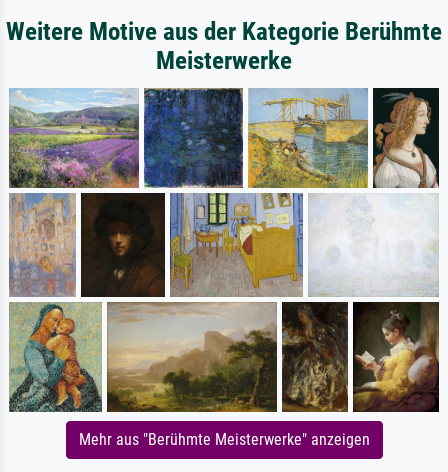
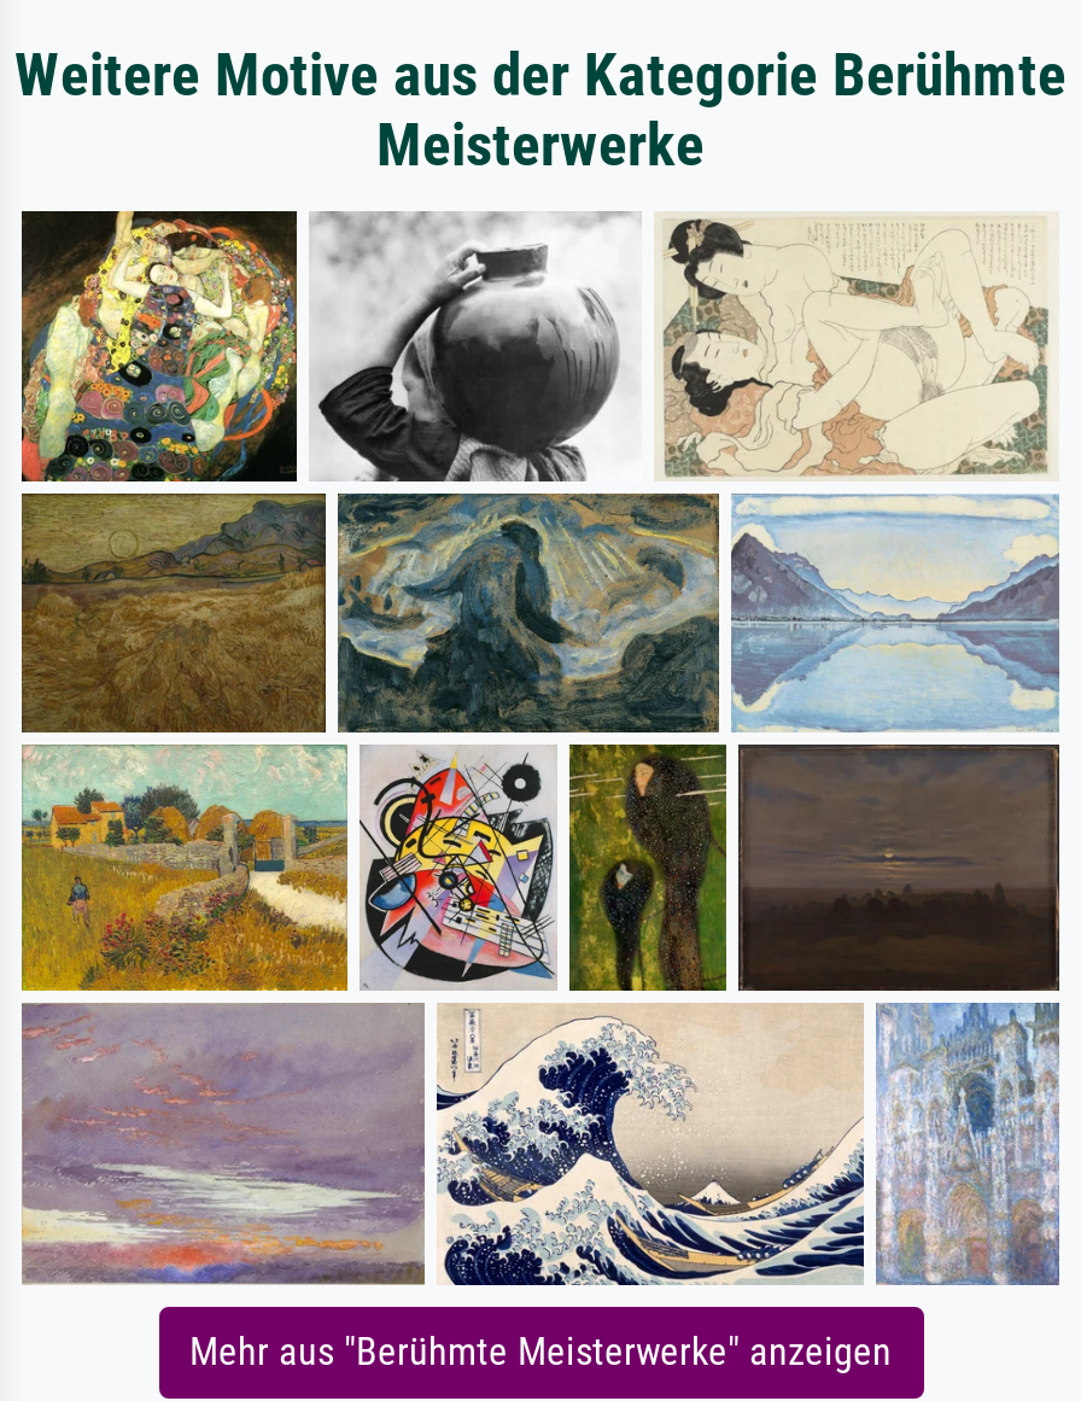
[8,87,440,413] [image] -> [19,209,1062,1288] [image]

